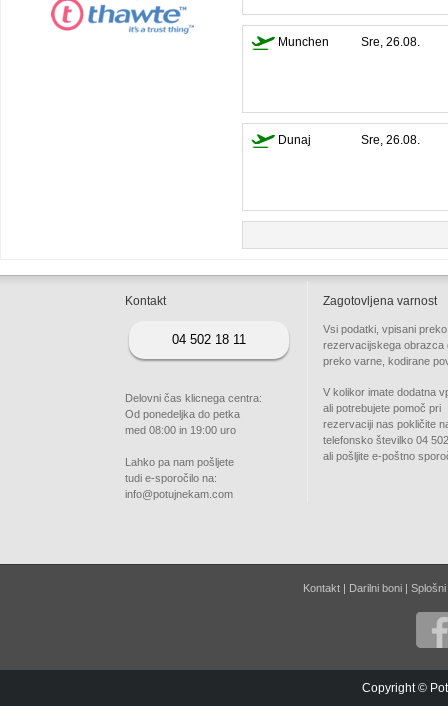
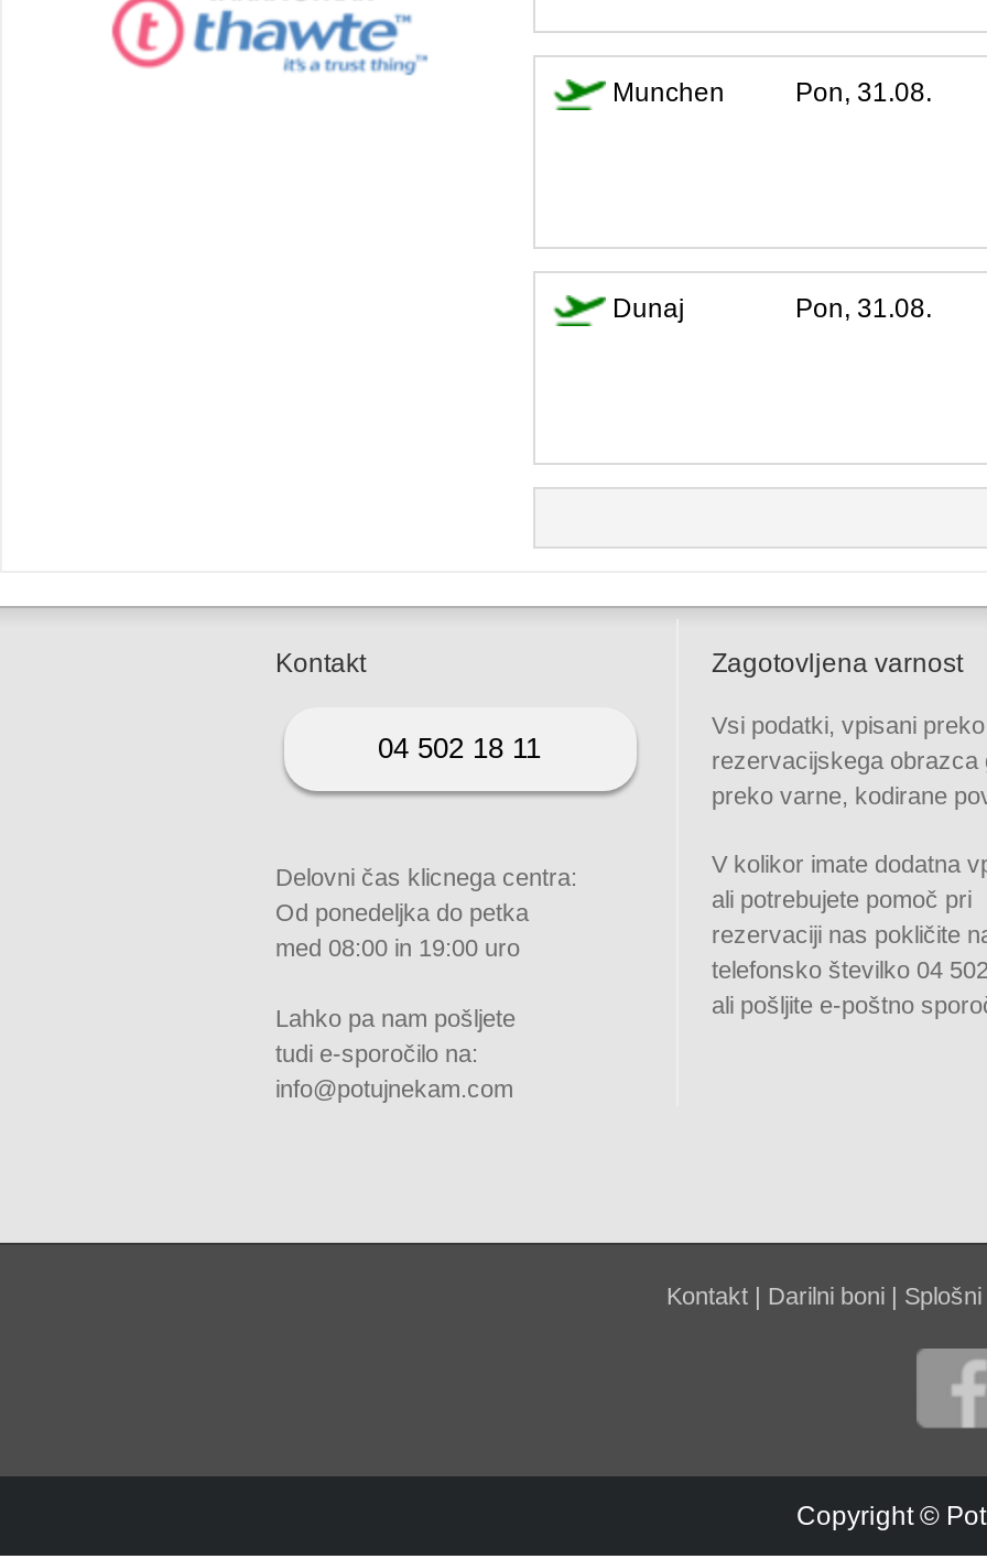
[361,35,420,49] Sre, 26.08. -> [795,77,932,108] Pon, 31.08.
[361,133,420,147] Sre, 26.08. -> [795,293,932,324] Pon, 31.08.

